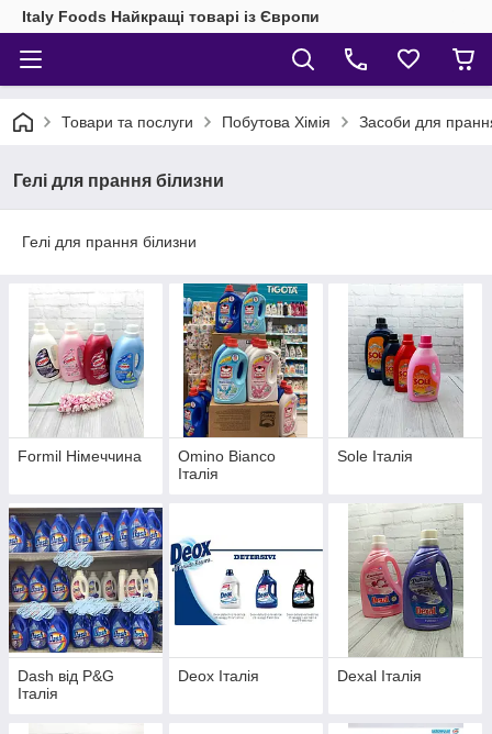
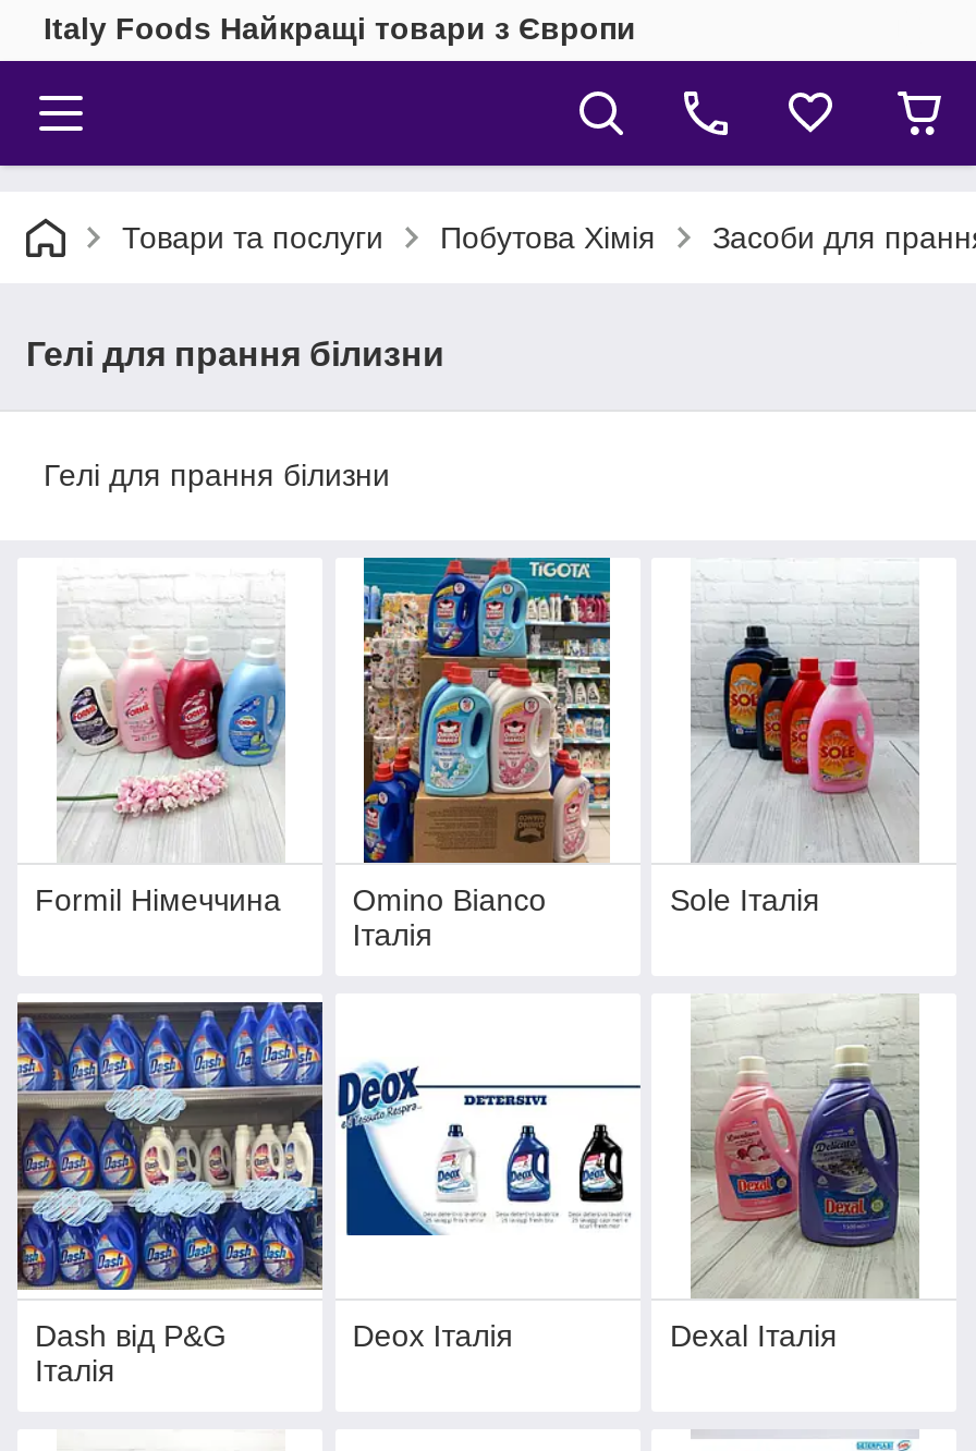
[22,8,320,25] Italy Foods Найкращі товарі із Європи -> [44,11,636,46] Italy Foods Найкращі товари з Європи

